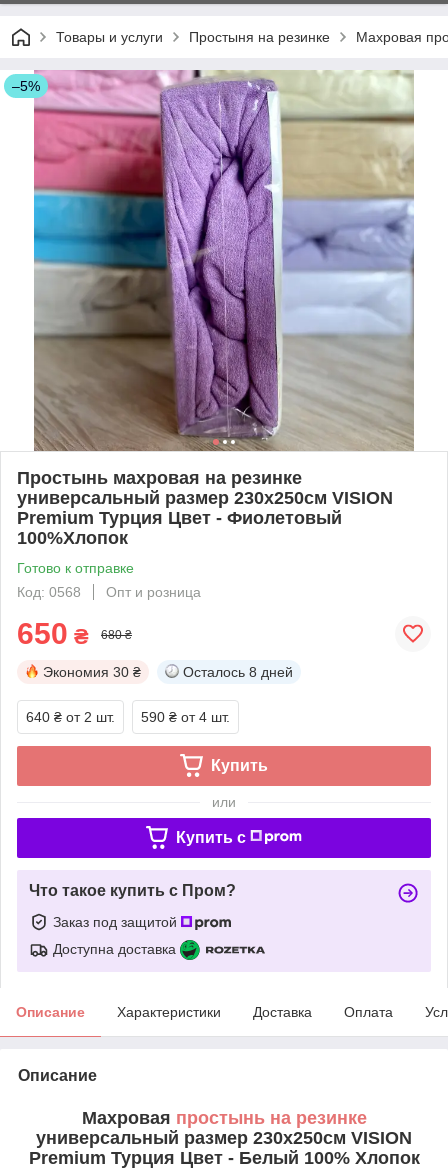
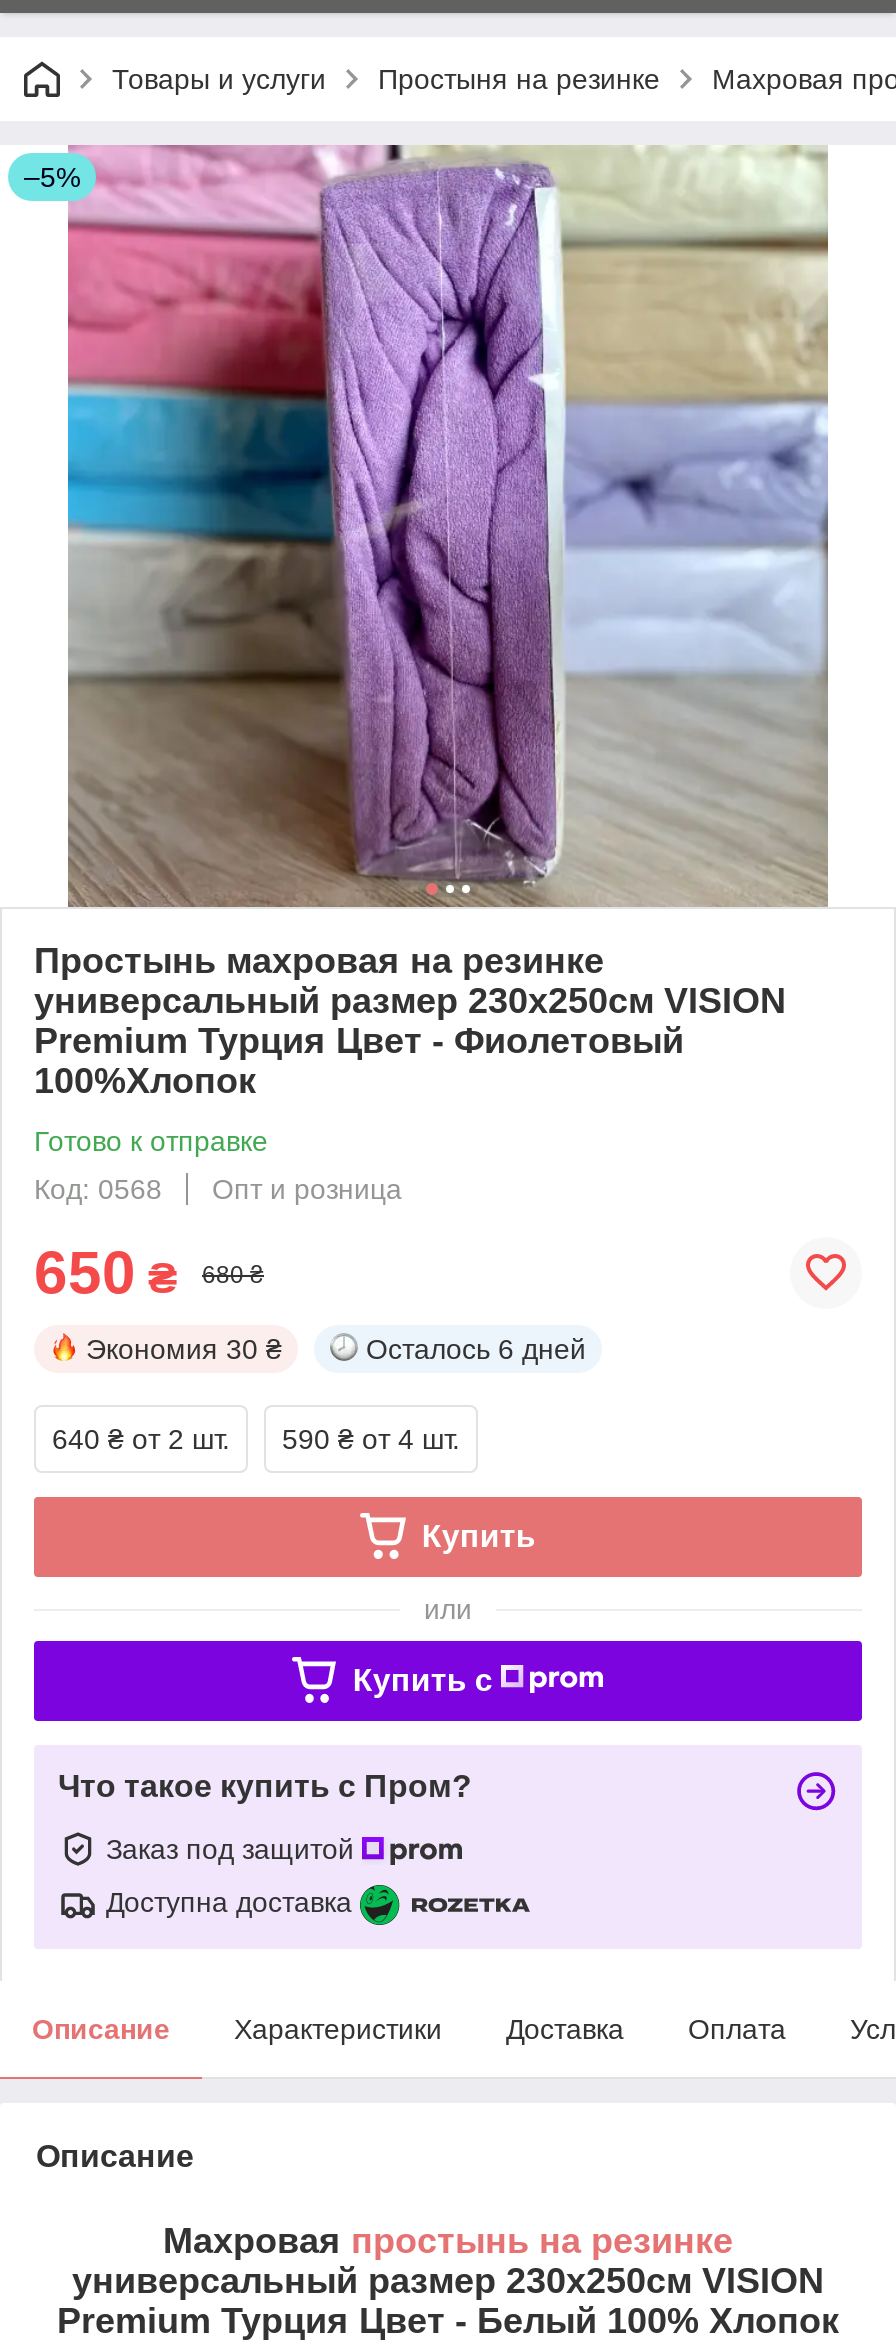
[183,664,293,680] Осталось 8 дней -> [366,1333,586,1365] Осталось 6 дней

